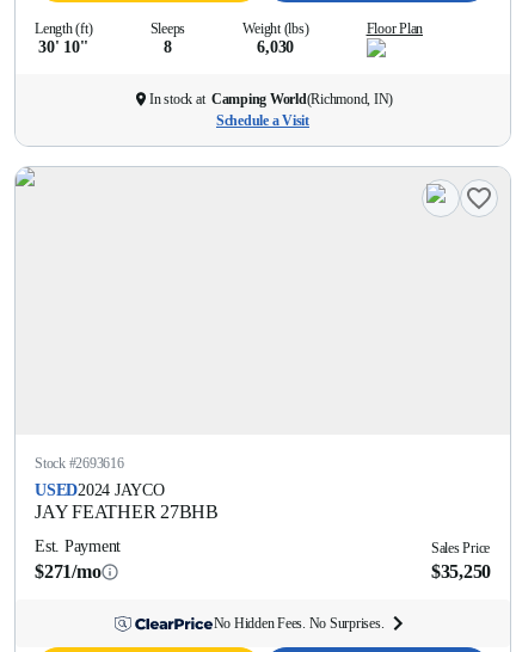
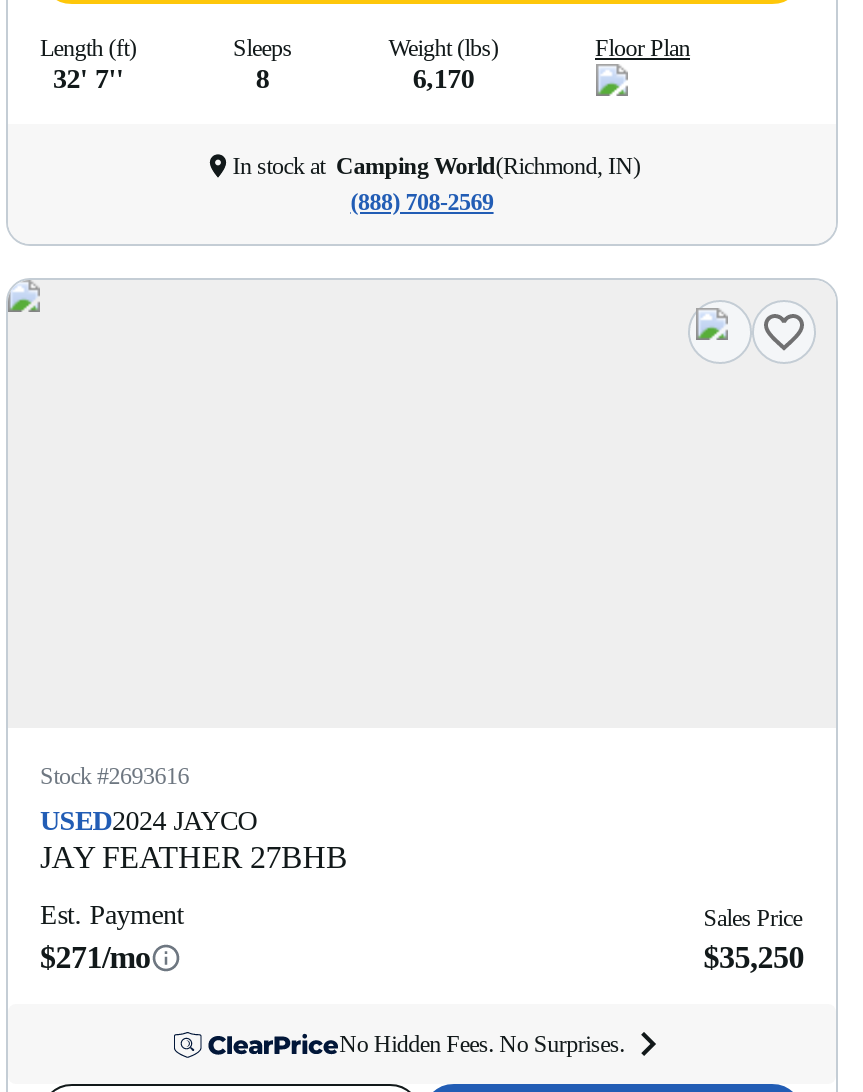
[38,38,89,56] 30' 10'' -> [53,64,124,94] 32' 7''
[257,38,294,56] 6,030 -> [413,64,474,94] 6,170
[216,112,309,129] Schedule a Visit -> [350,188,493,216] (888) 708-2569

